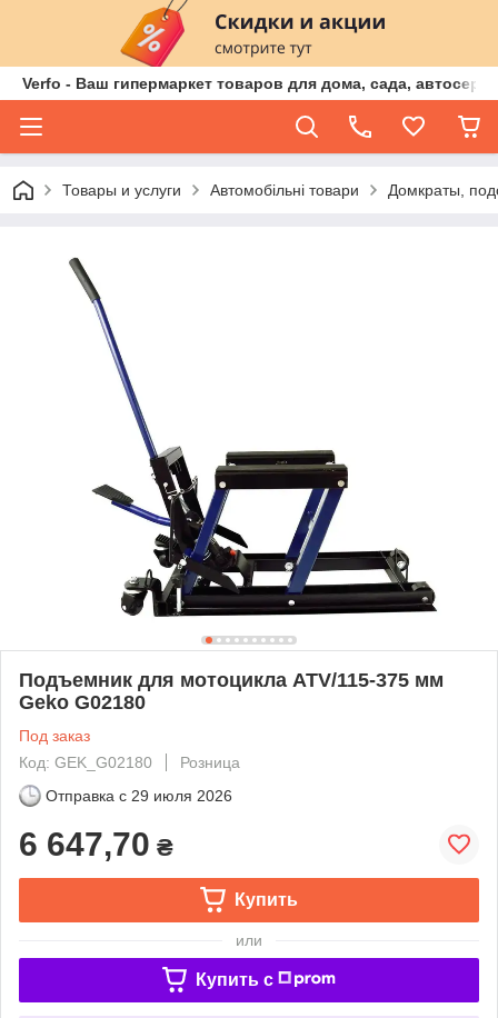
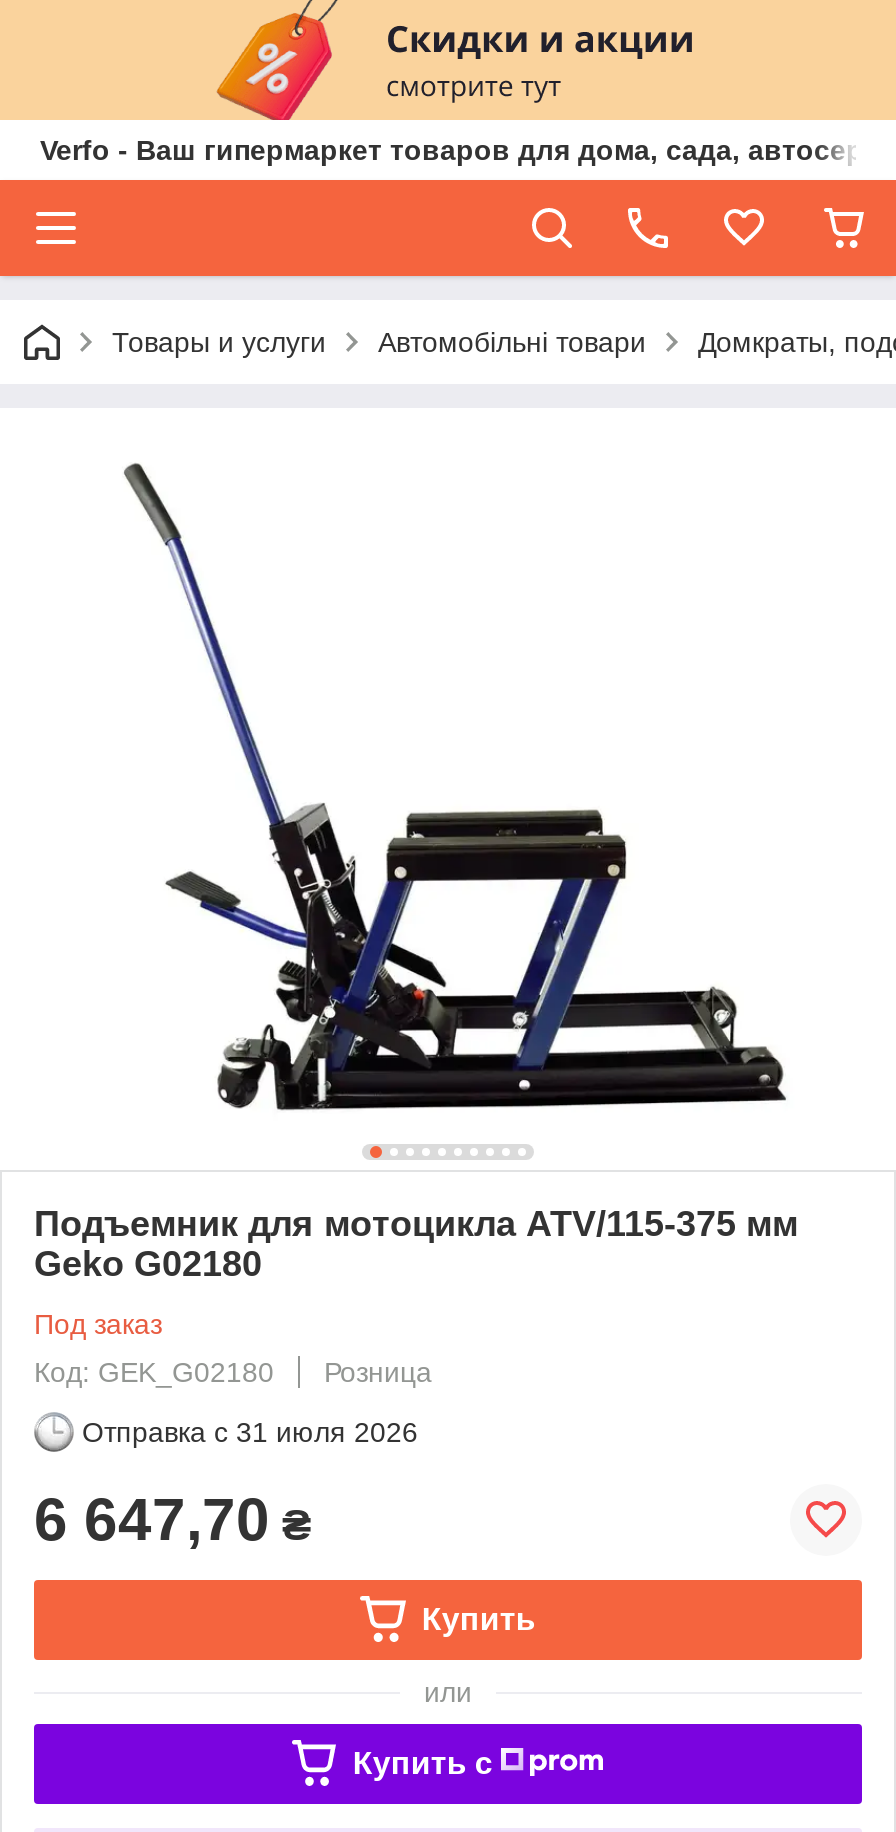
[46,787,232,804] Отправка с 29 июля 2026 -> [82,1416,418,1448] Отправка с 31 июля 2026

